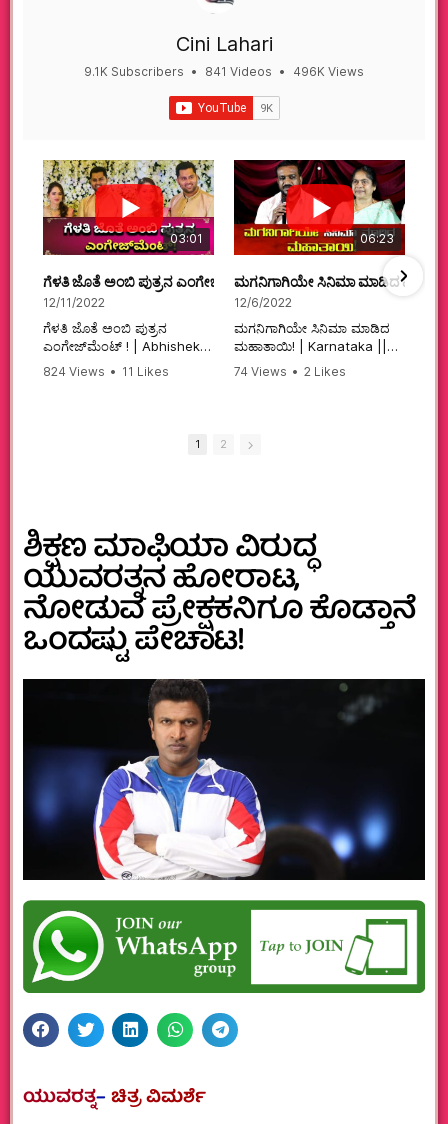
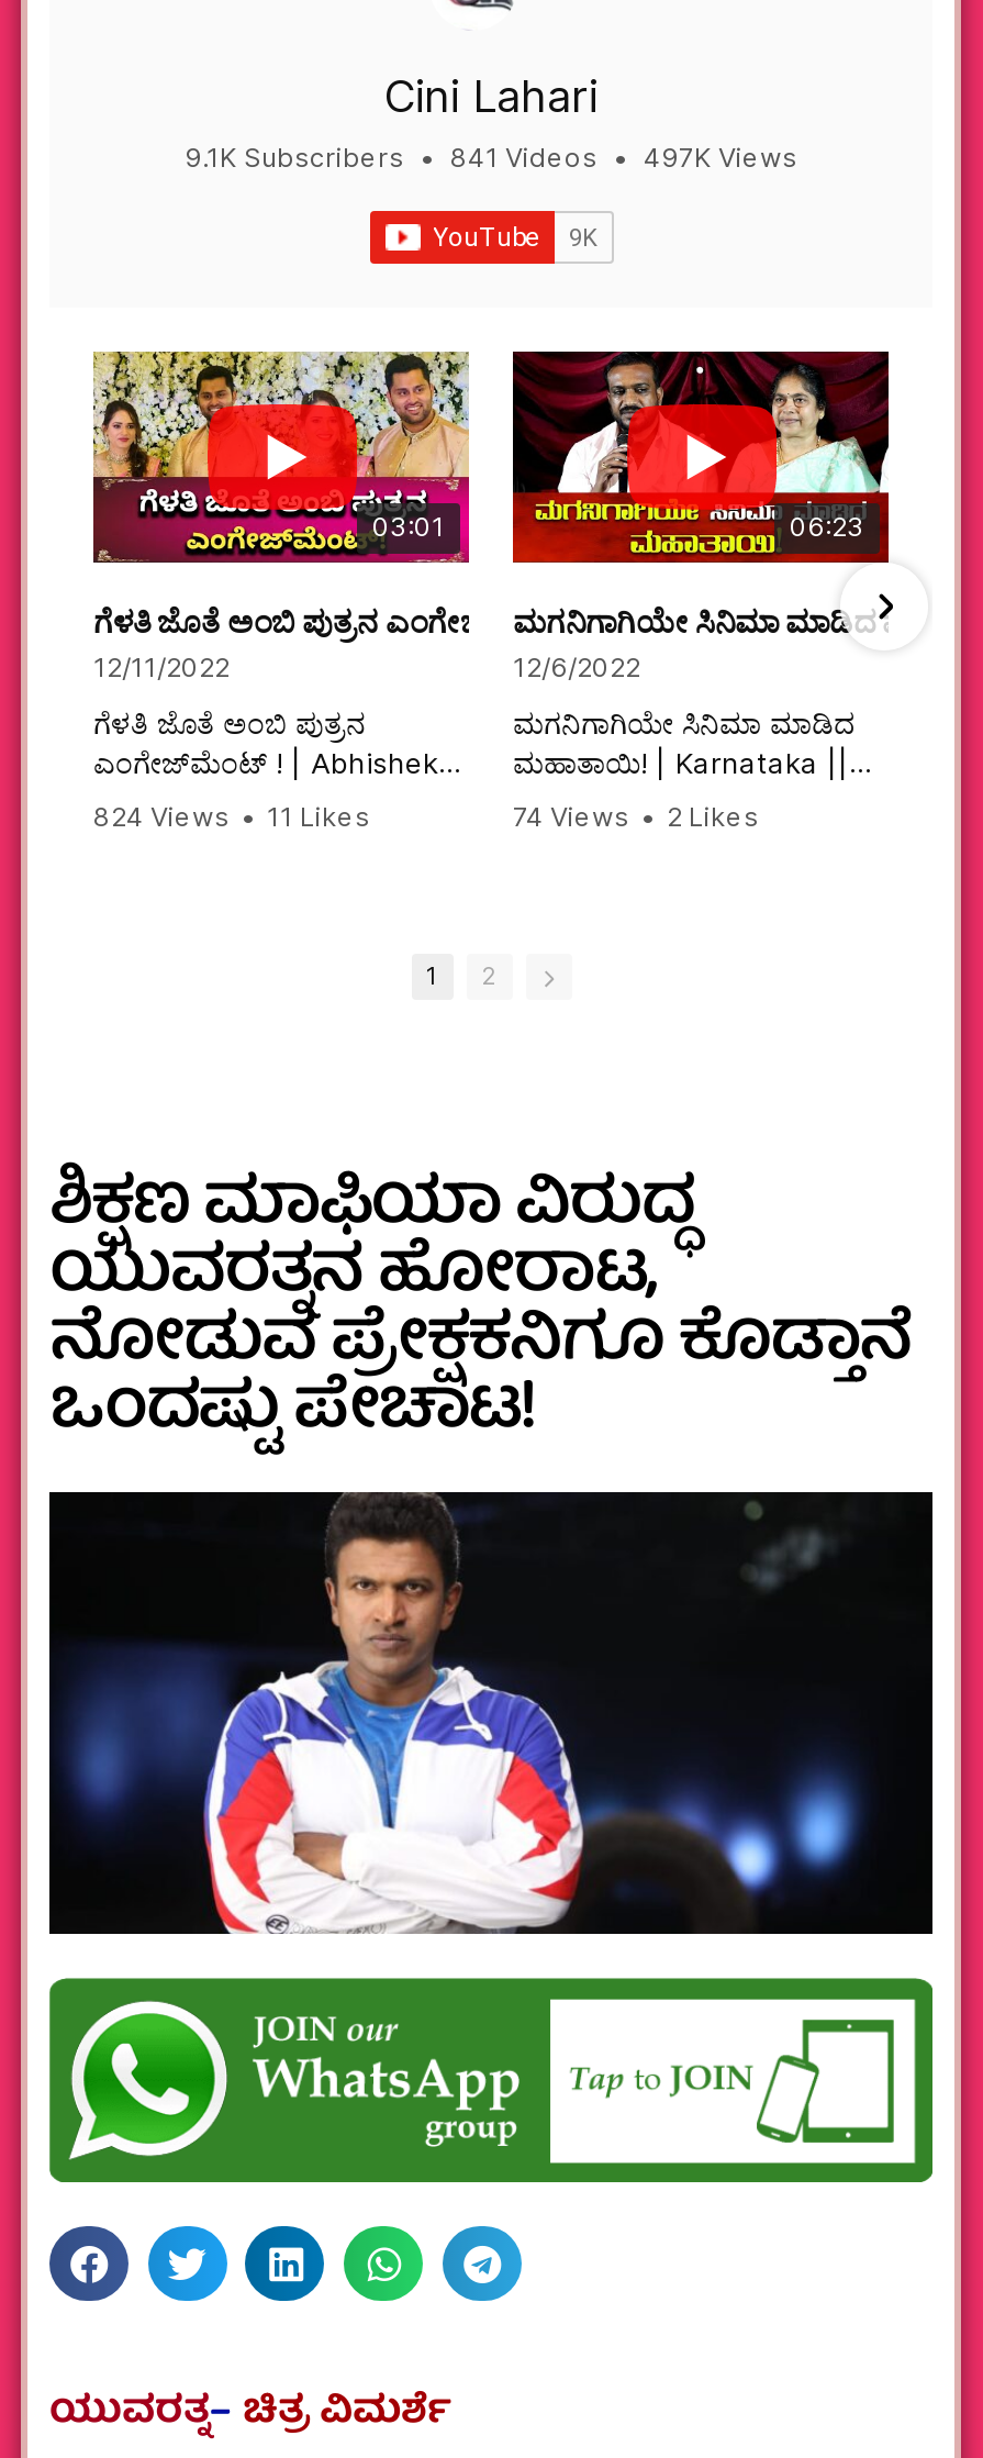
[84,64,364,79] 9.1K Subscribers • 841 Videos • 496K Views -> [185,140,797,173] 9.1K Subscribers • 841 Videos • 497K Views

